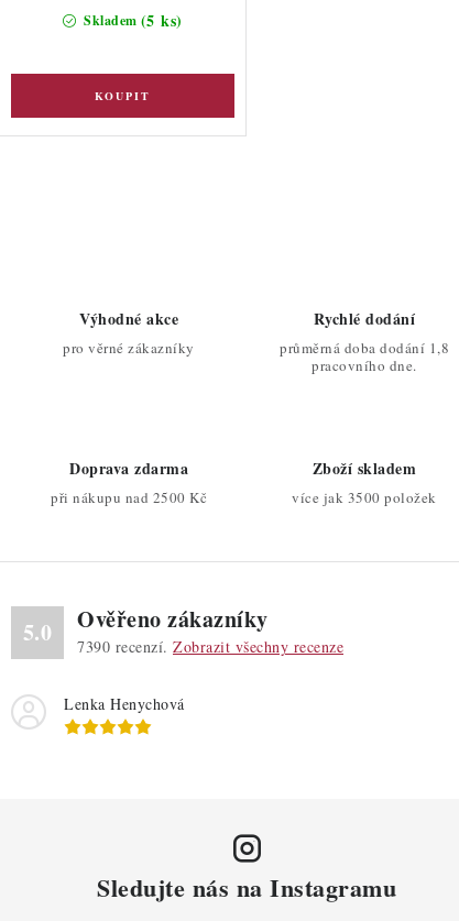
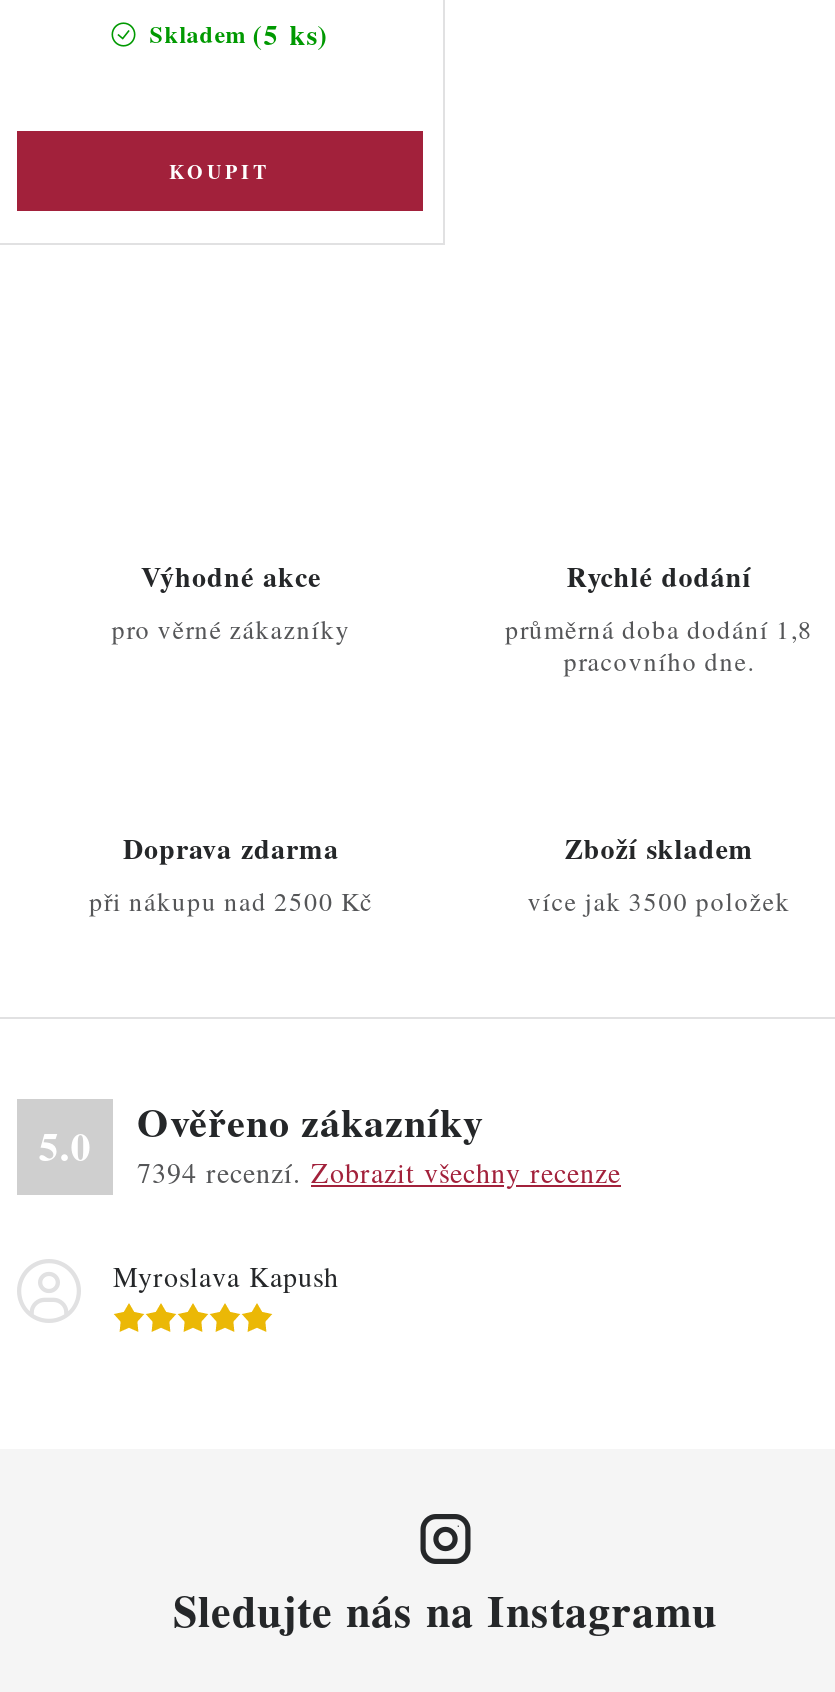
[77,636,343,657] 7390 recenzí. Zobrazit všechny recenze -> [137,1153,621,1191] 7394 recenzí. Zobrazit všechny recenze
[64,693,184,714] Lenka Henychová -> [113,1257,339,1295] Myroslava Kapush

